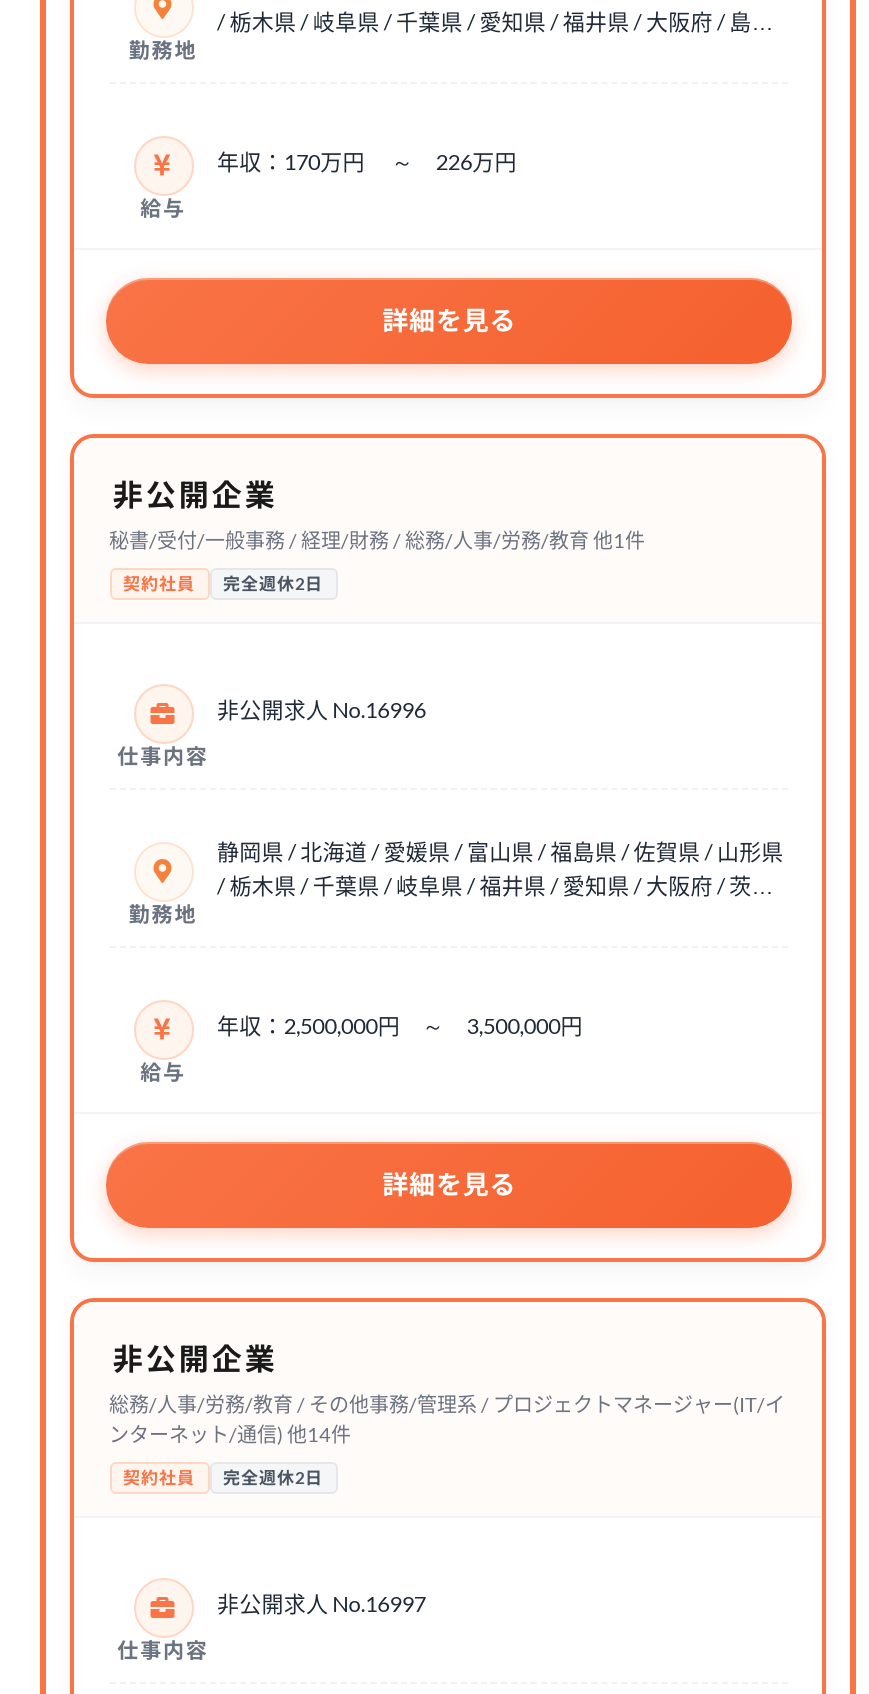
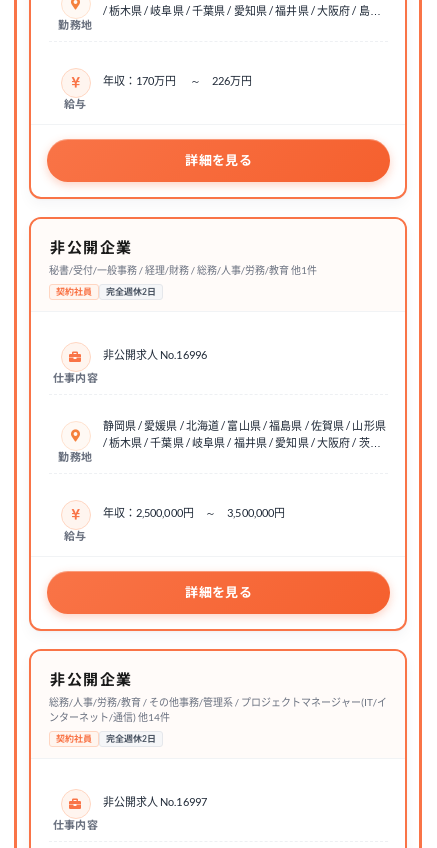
[217,837,784,863] 静岡県 / 北海道 / 愛媛県 / 富山県 / 福島県 / 佐賀県 / 山形県 -> [102,418,386,431] 静岡県 / 愛媛県 / 北海道 / 富山県 / 福島県 / 佐賀県 / 山形県

